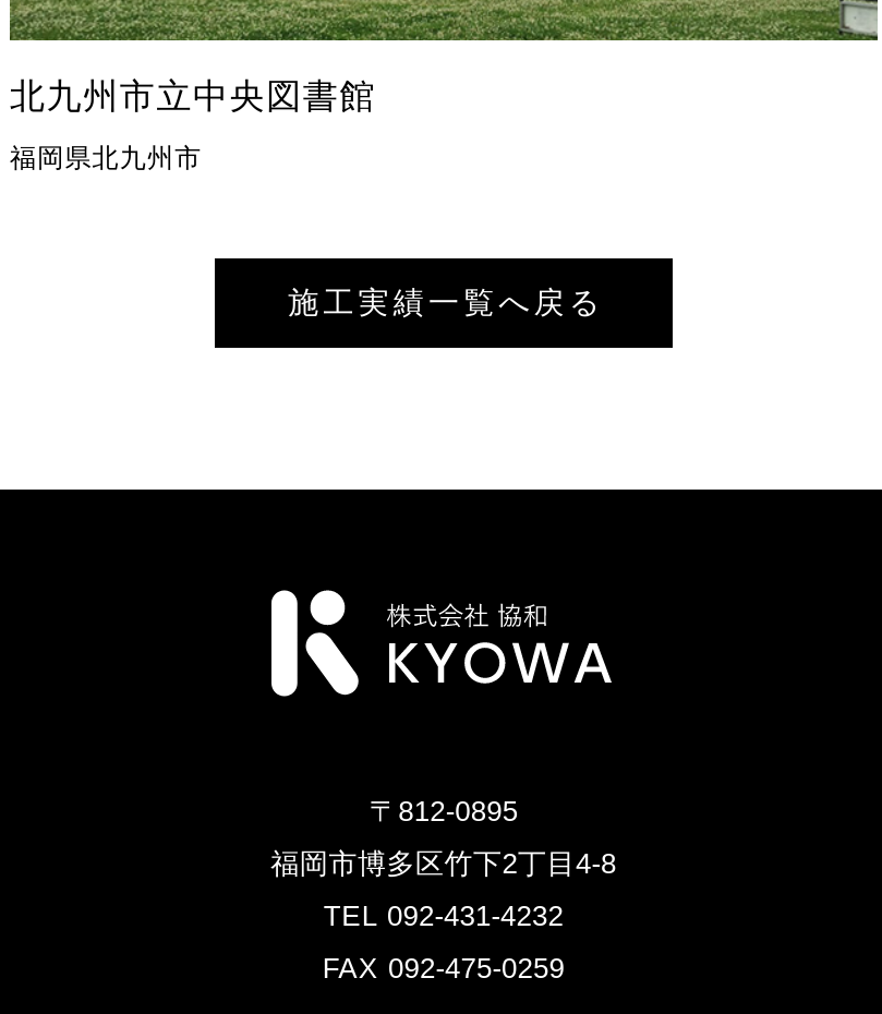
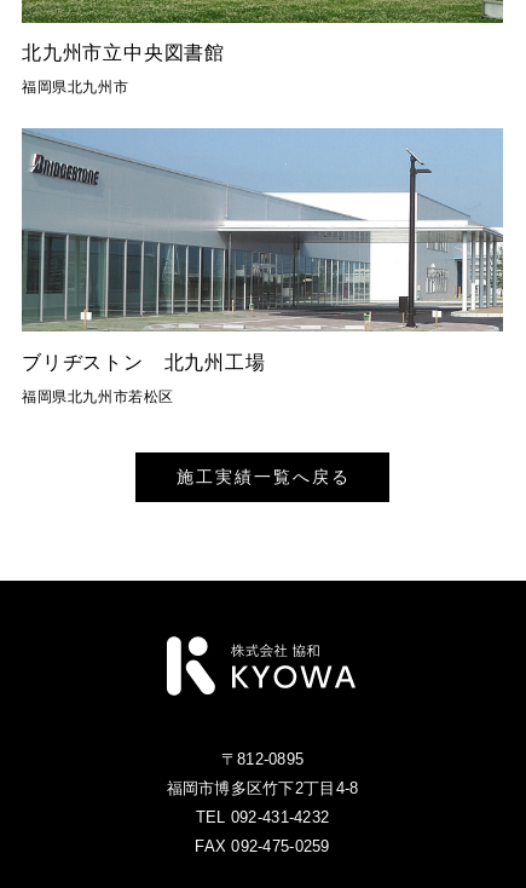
none -> [22,127,503,405] [image] | ブリヂストン 北九州工場 | 福岡県北九州市若松区

